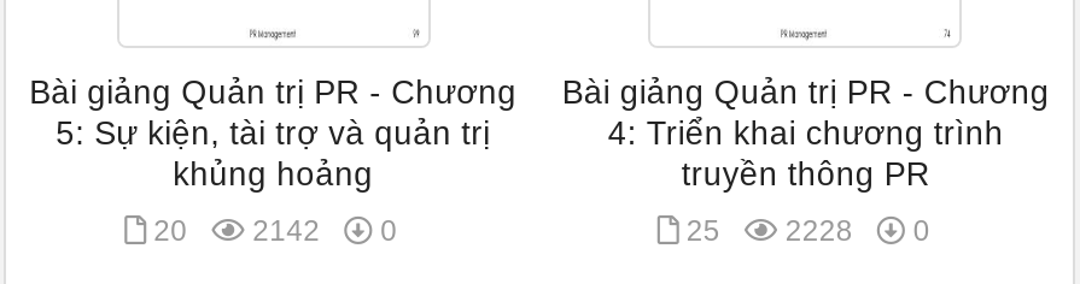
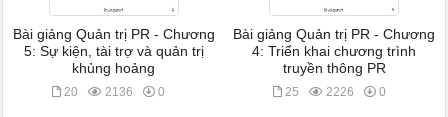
[153,214,397,248] 20 2142 0 -> [64,85,165,99] 20 2136 0
[686,214,930,248] 25 2228 0 -> [285,85,386,99] 25 2226 0

